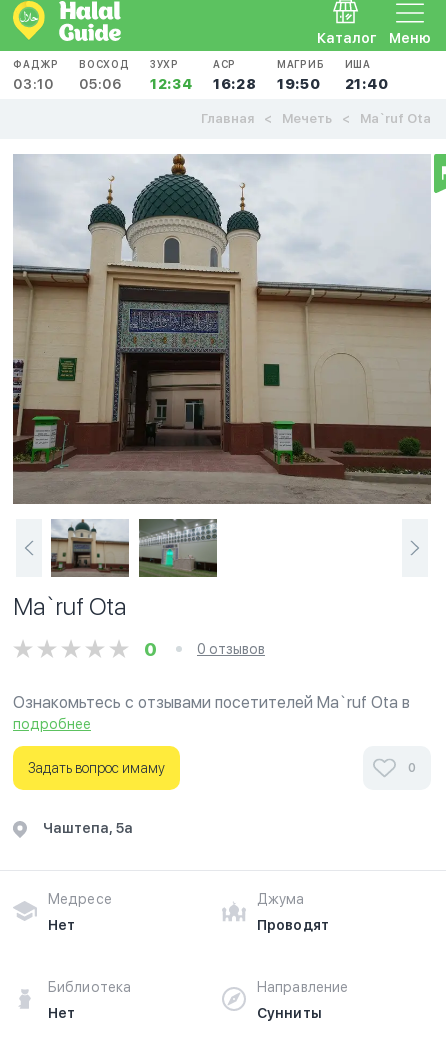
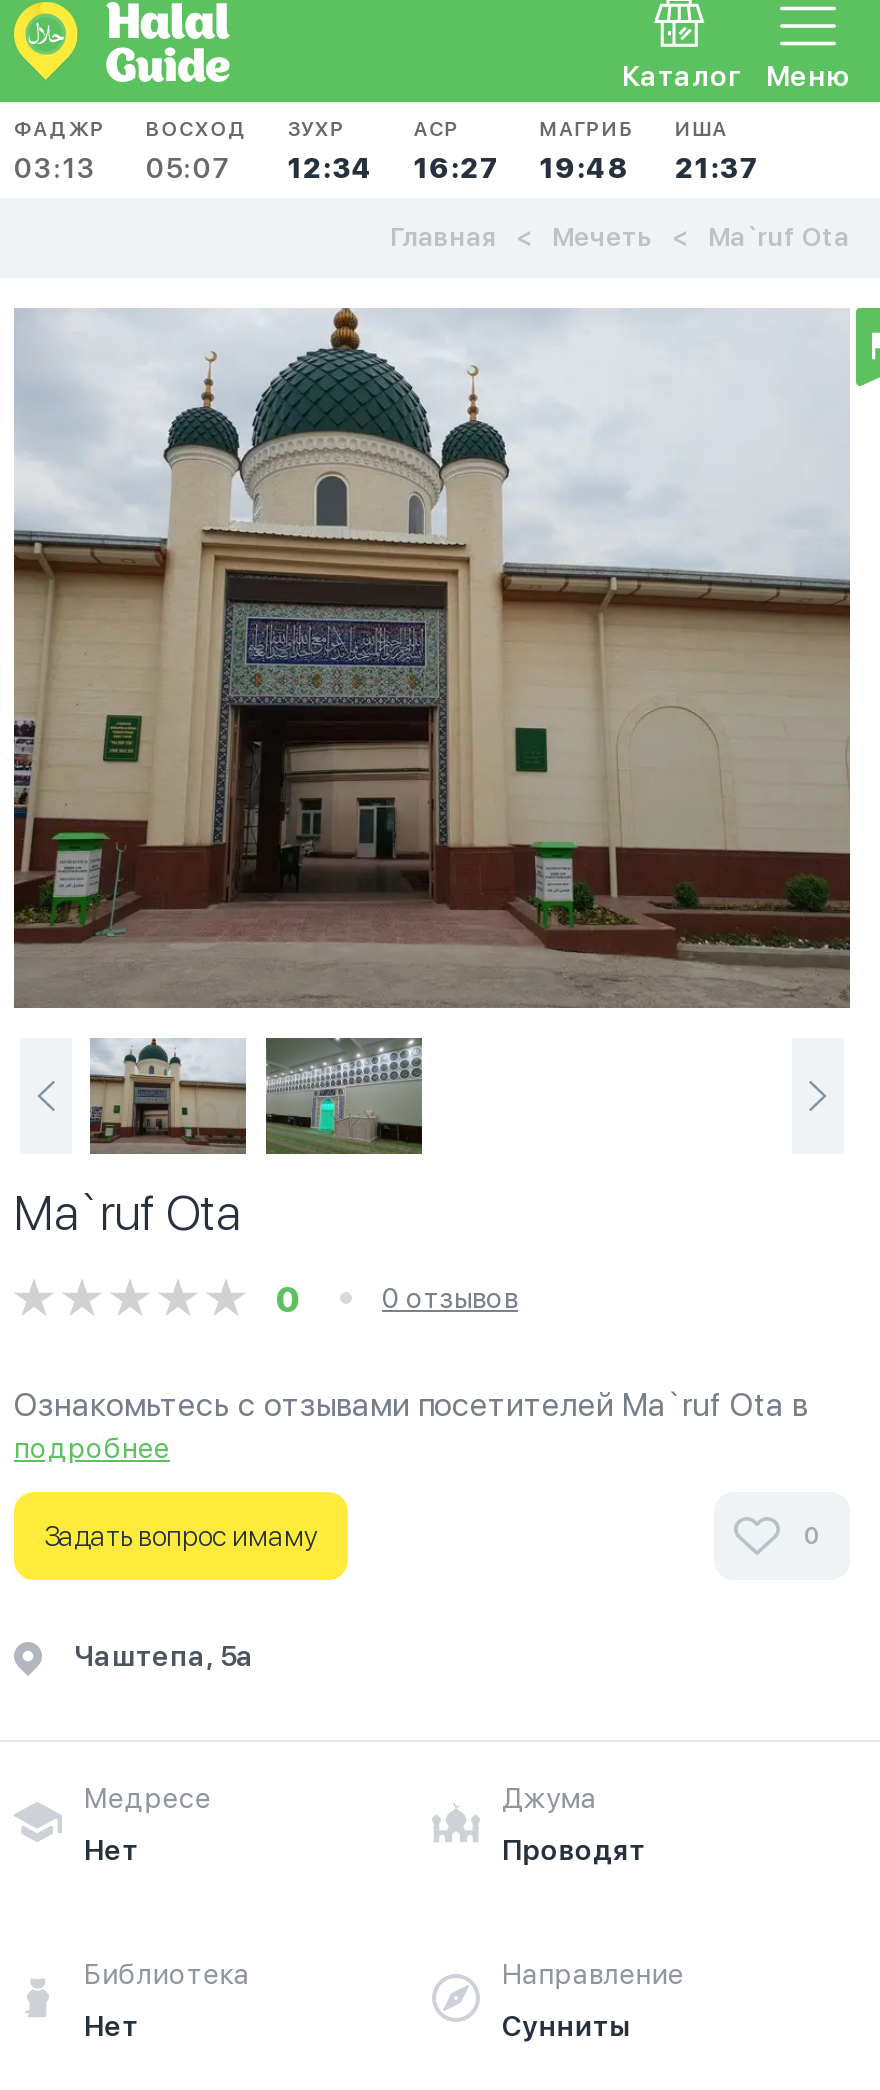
[13,76,54,92] 03:10 -> [14,152,96,184] 03:13
[79,76,122,92] 05:06 -> [146,152,232,184] 05:07
[213,76,257,92] 16:28 -> [414,152,500,184] 16:27
[277,76,321,92] 19:50 -> [540,152,630,184] 19:48
[345,76,389,92] 21:40 -> [675,152,759,184] 21:37

